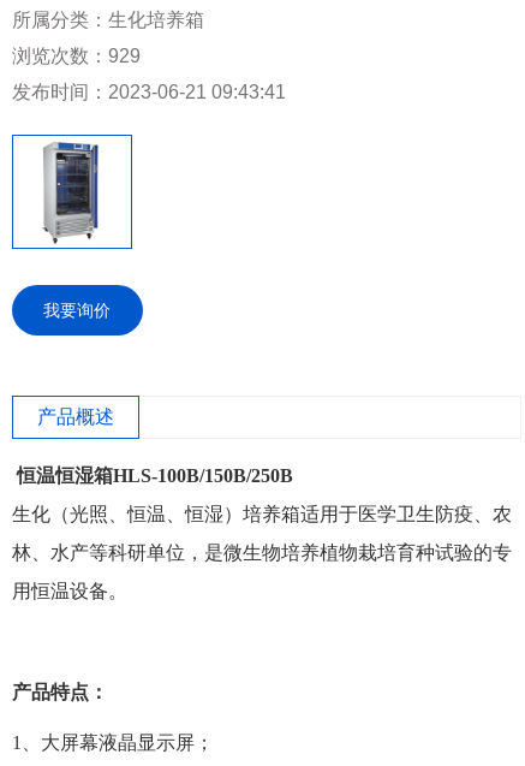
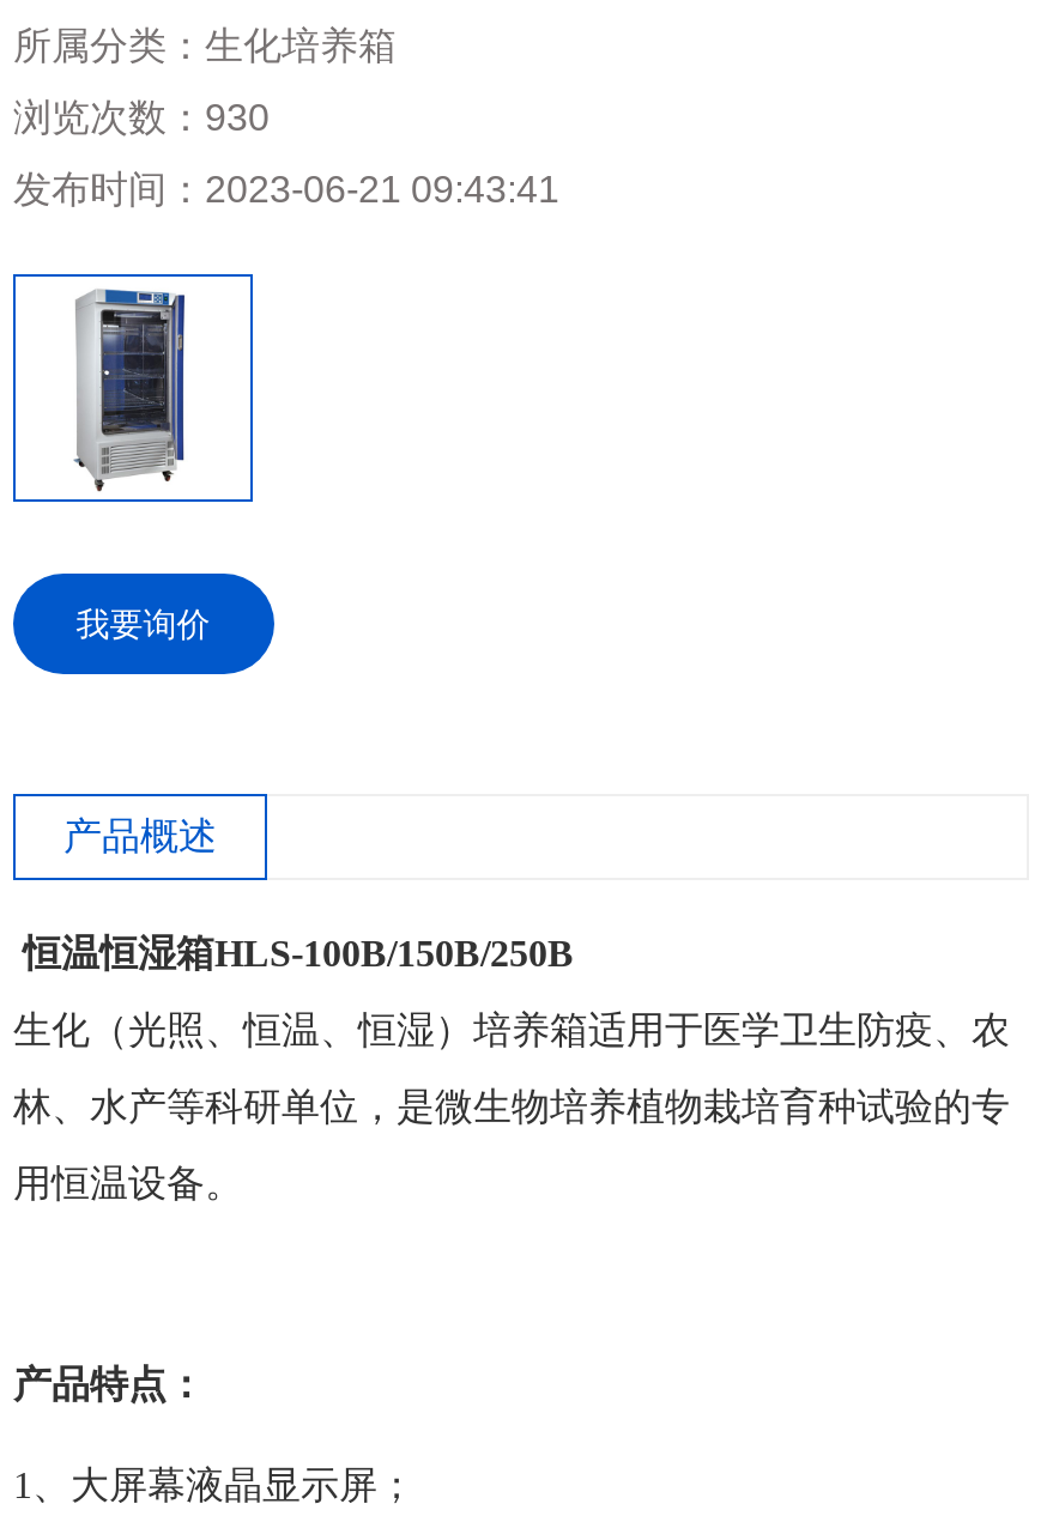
[12,46,141,66] 浏览次数：929 -> [13,98,270,138] 浏览次数：930

